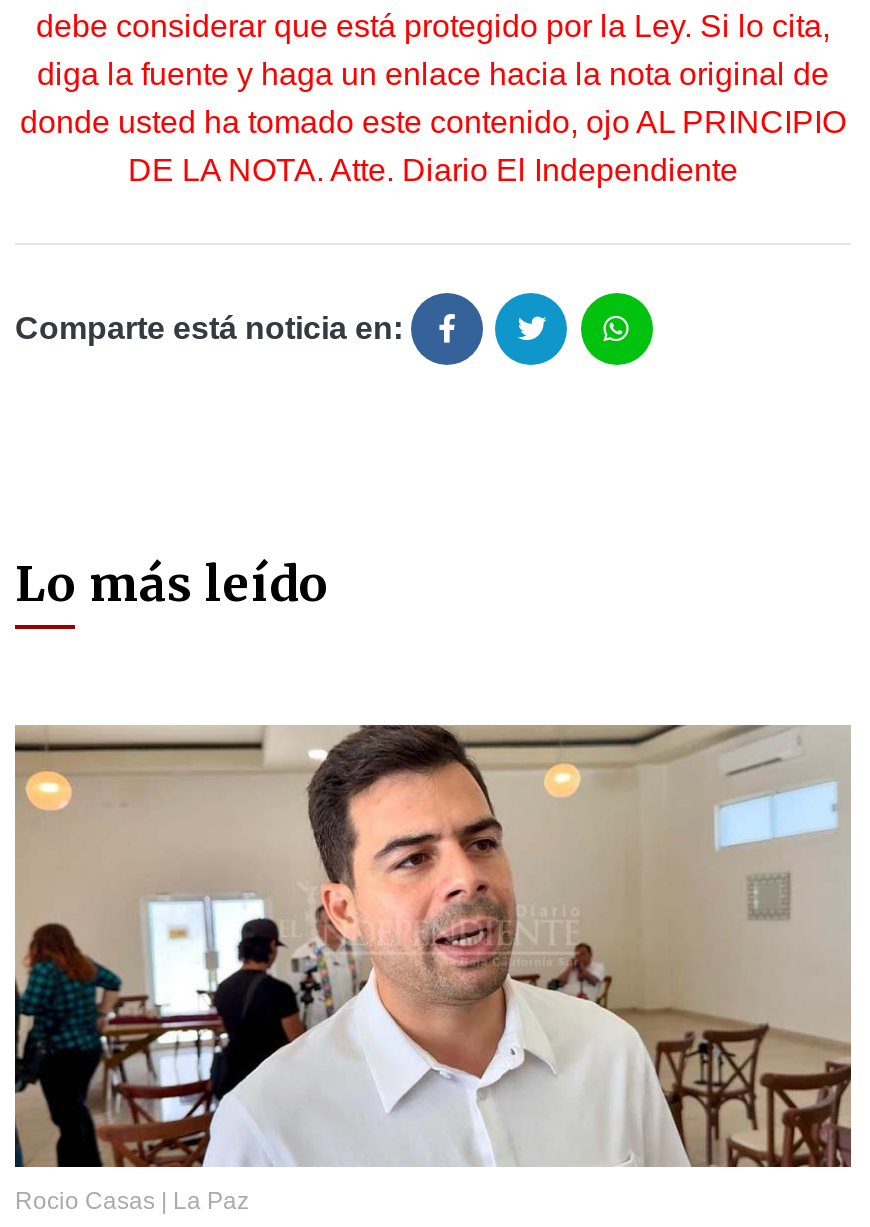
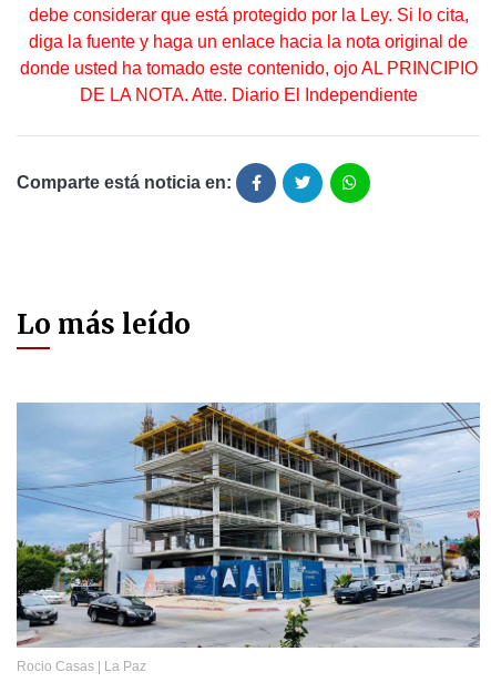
[13,723,853,1169] [image] -> [16,403,480,649] [image]

